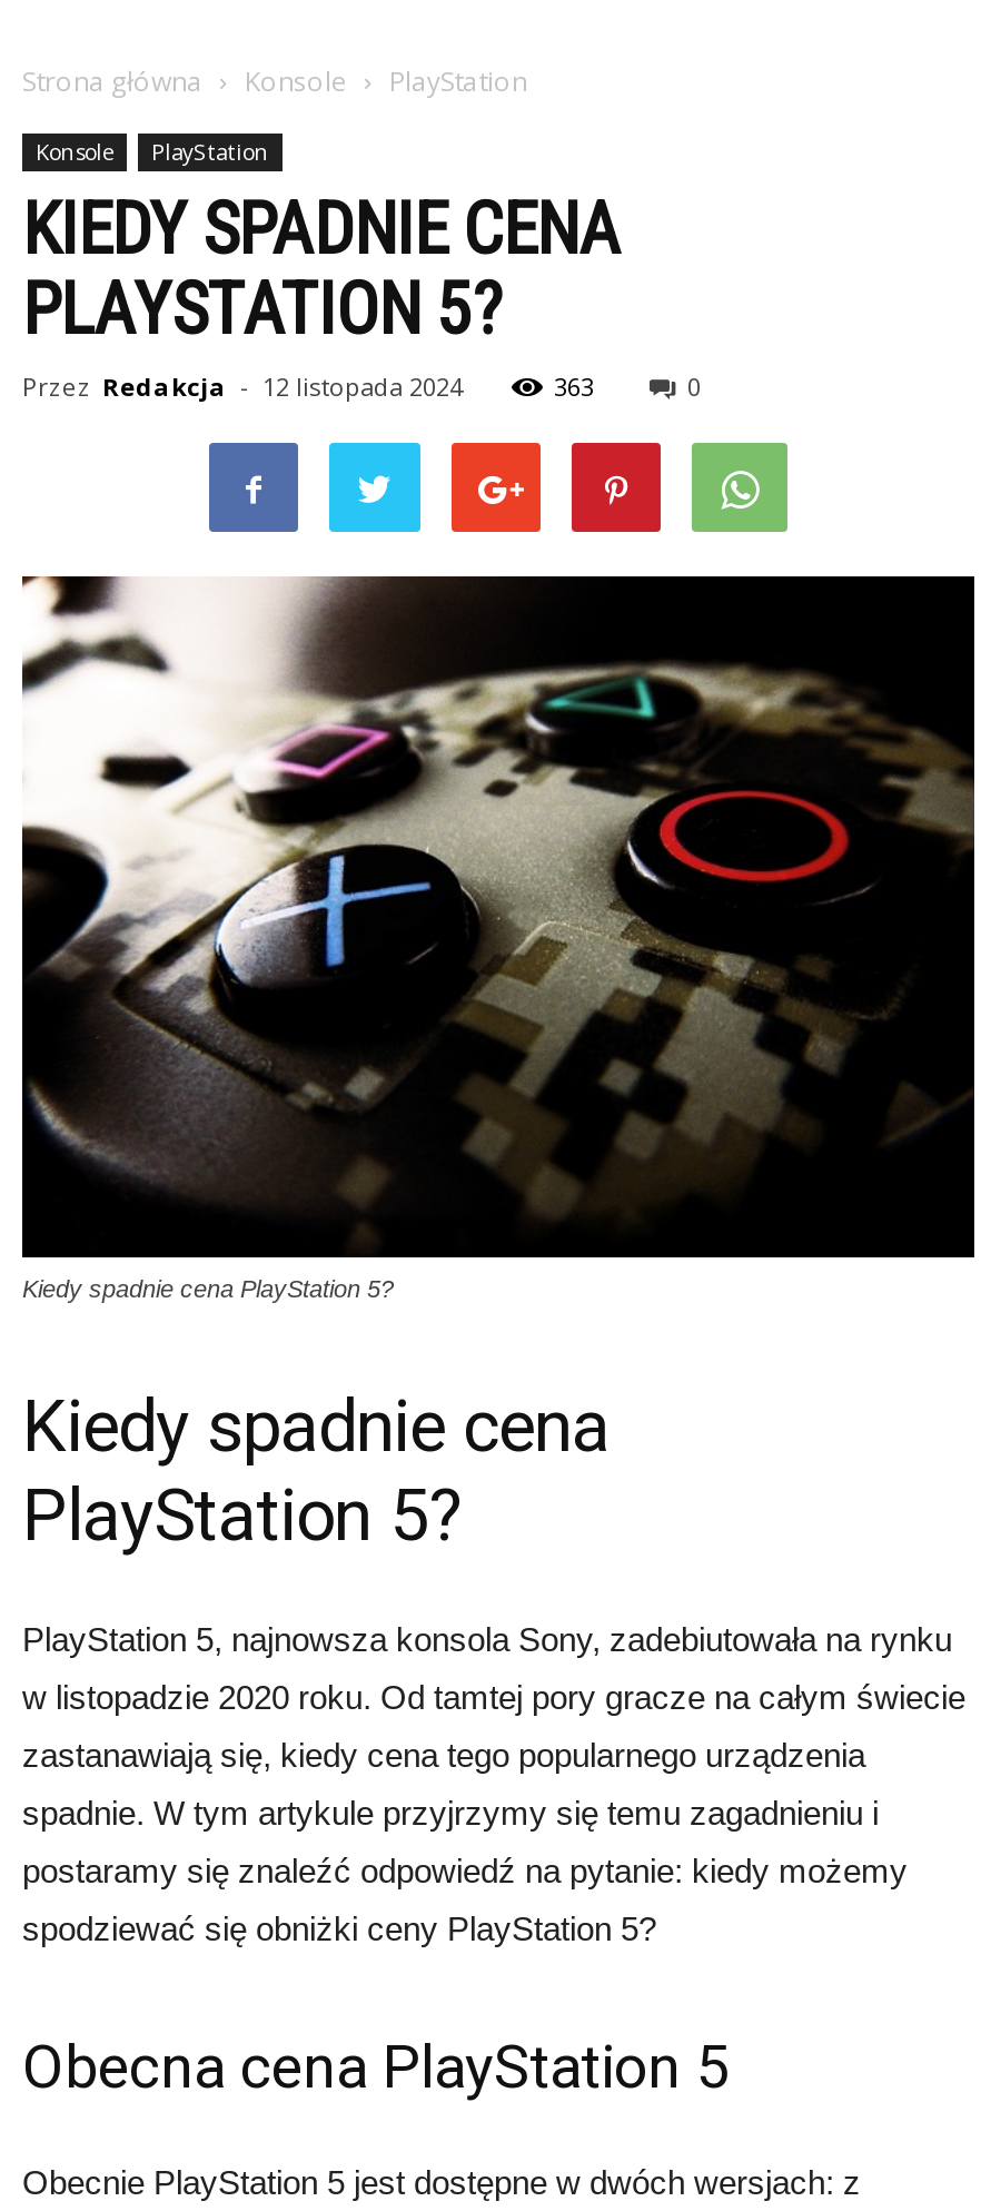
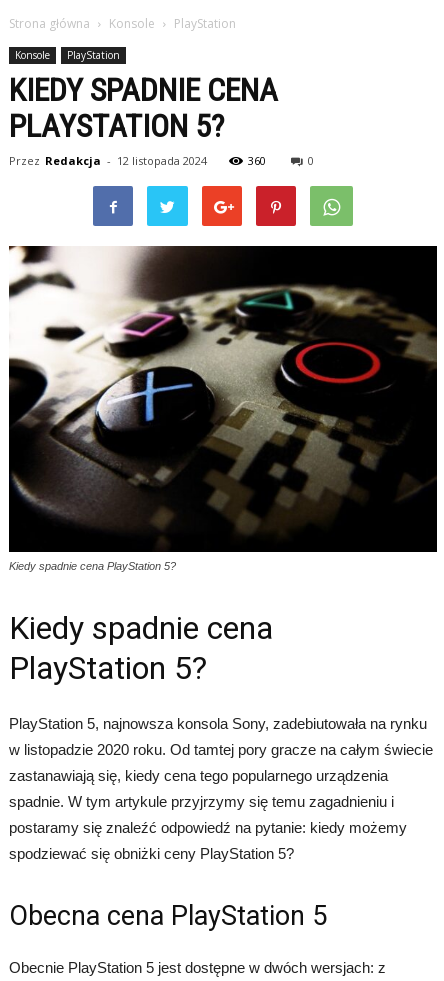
[554,369,594,403] 363 -> [248,153,266,168] 360

